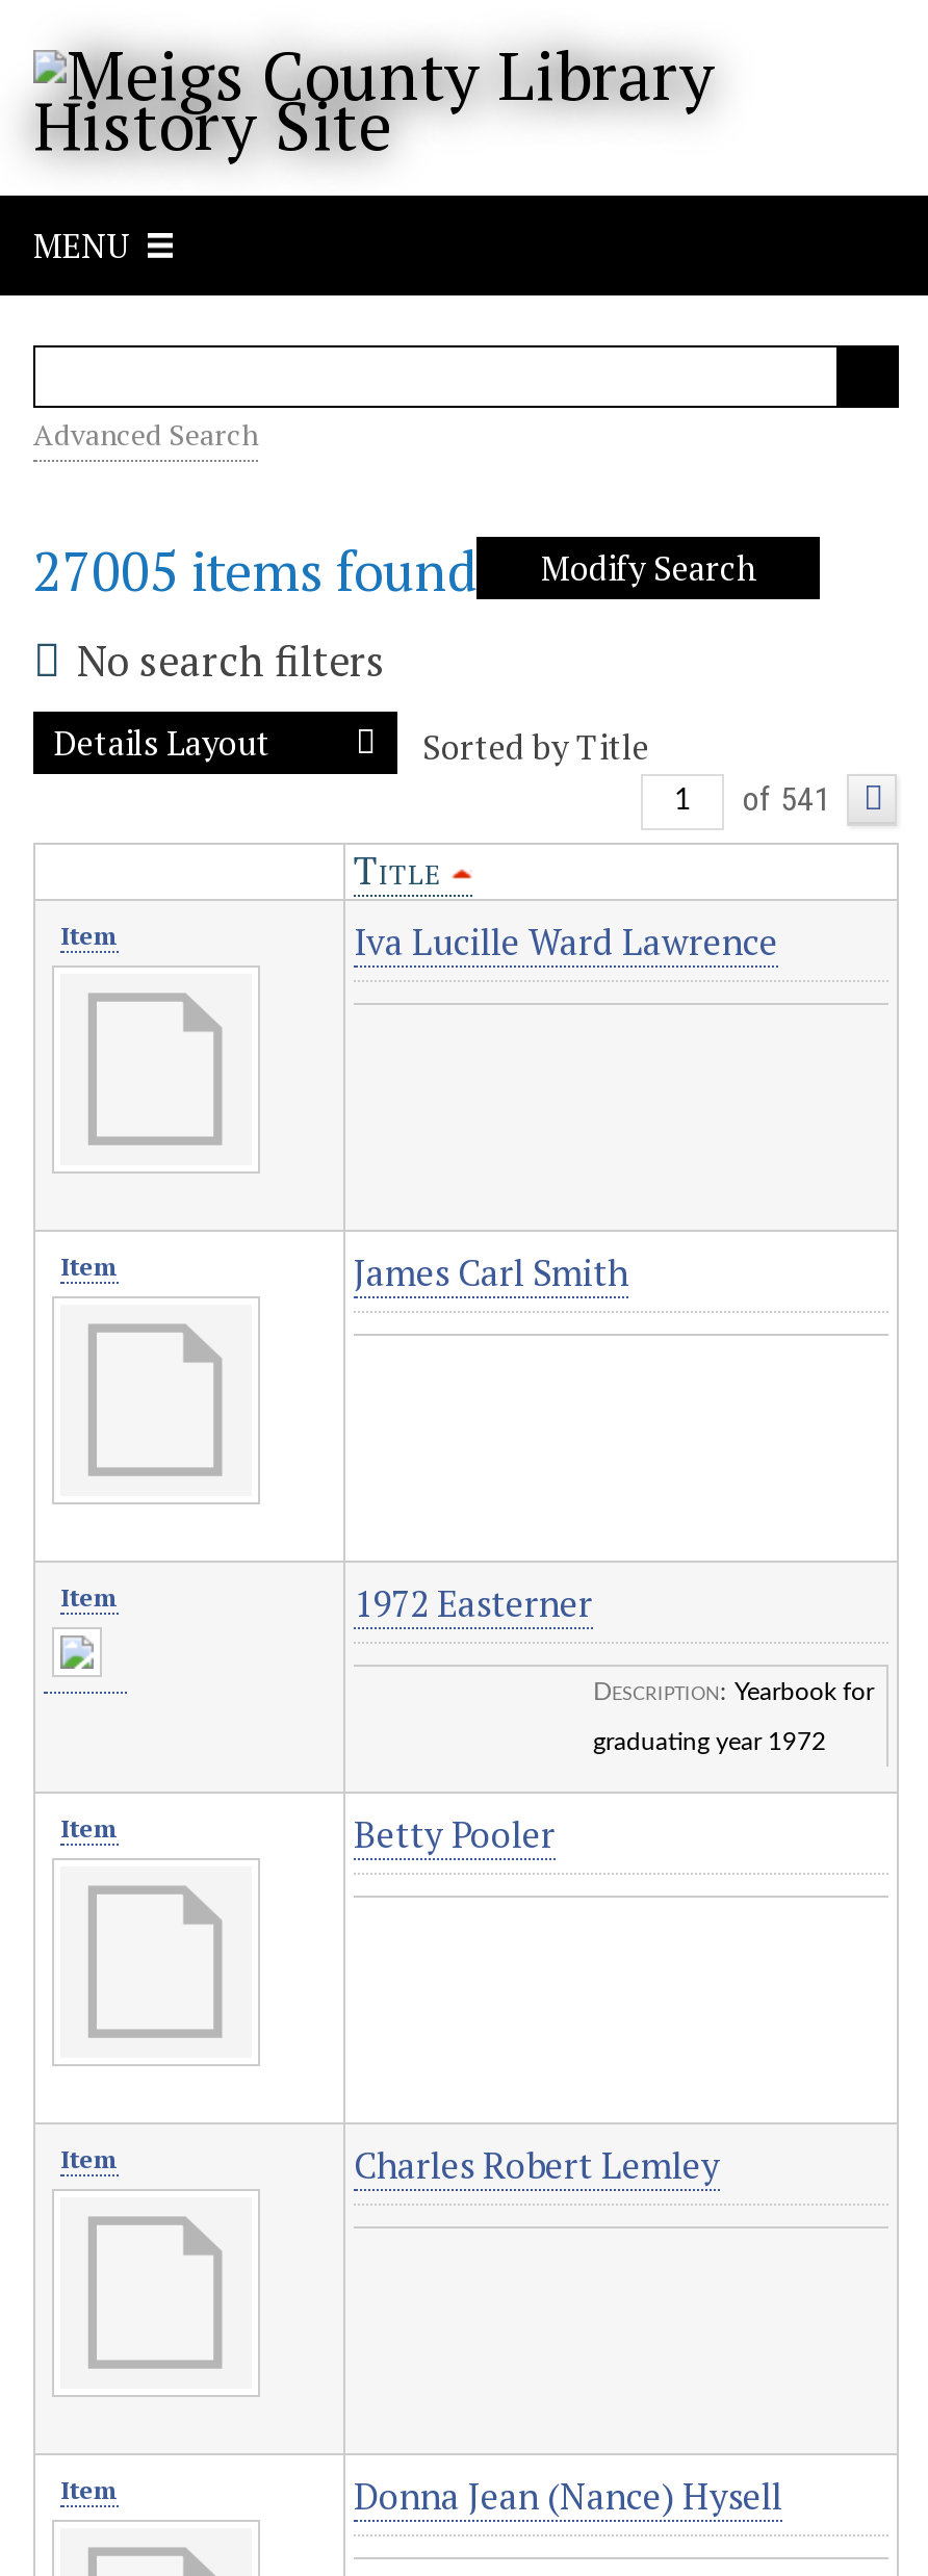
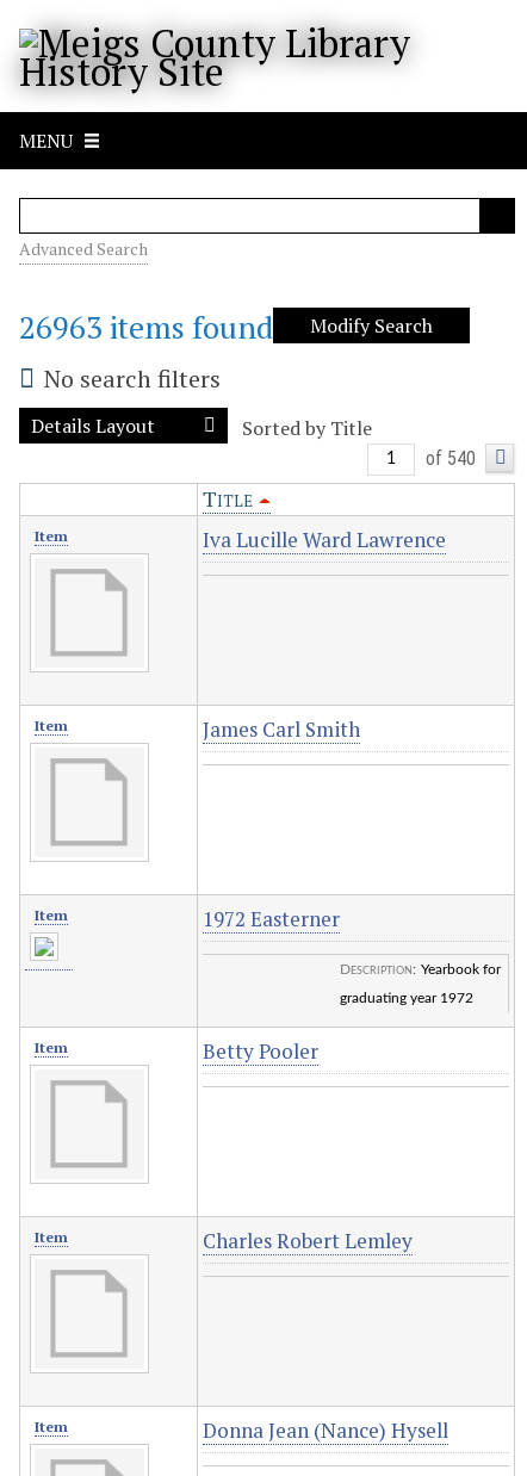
[33,535,476,606] 27005 items found -> [19,306,273,347] 26963 items found
[734,779,830,819] of 541 -> [421,446,476,469] of 540

